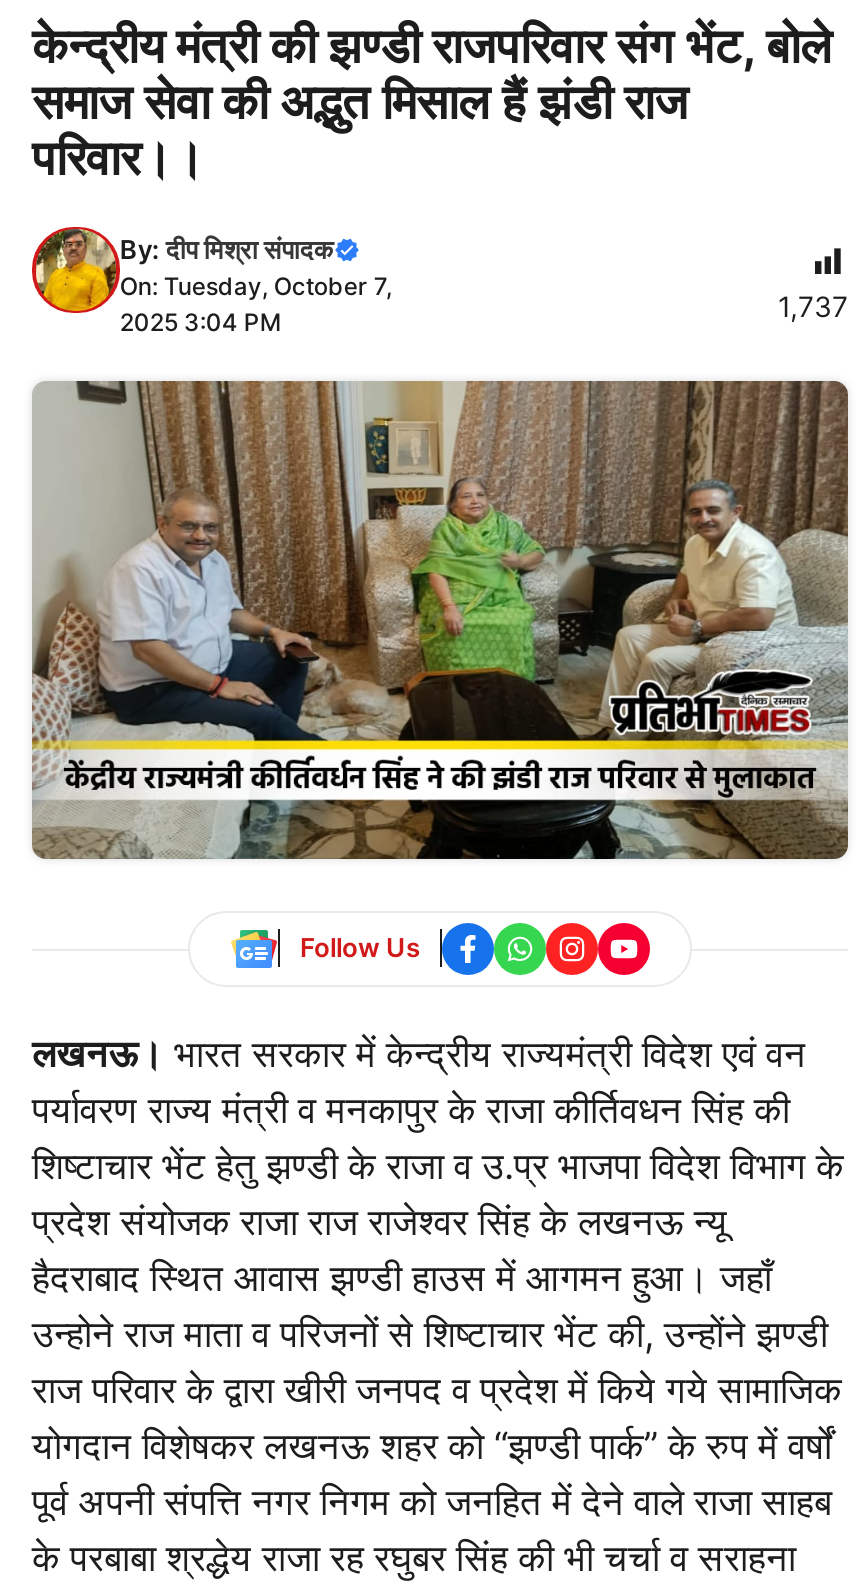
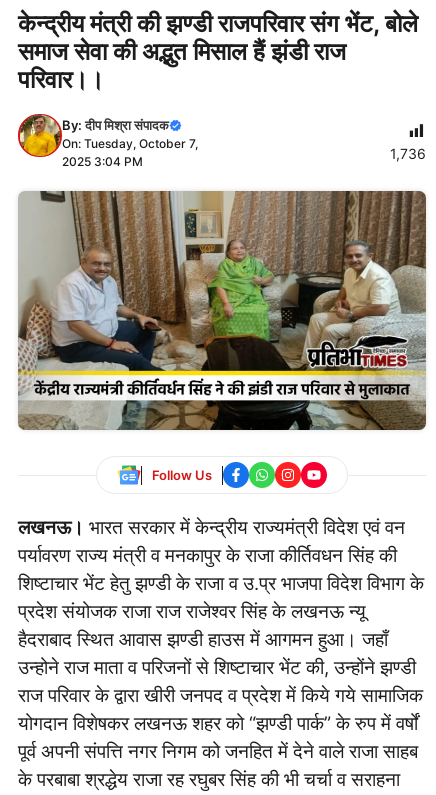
[778,288,848,322] 1,737 -> [390,145,426,162] 1,736

